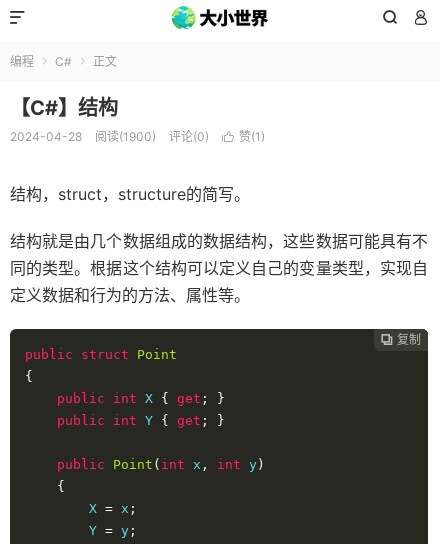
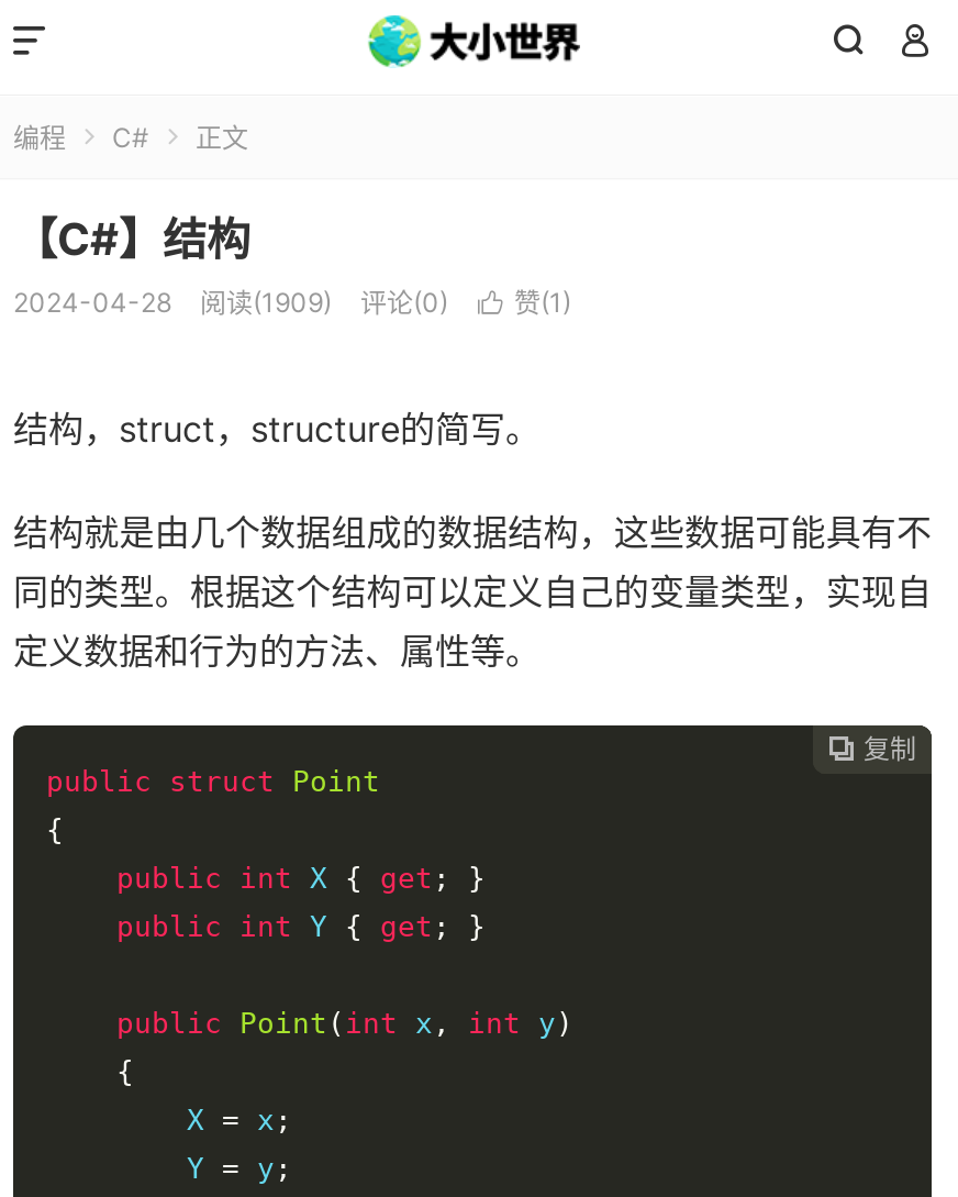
[95,129,156,144] 阅读(1900) -> [200,286,332,319] 阅读(1909)

